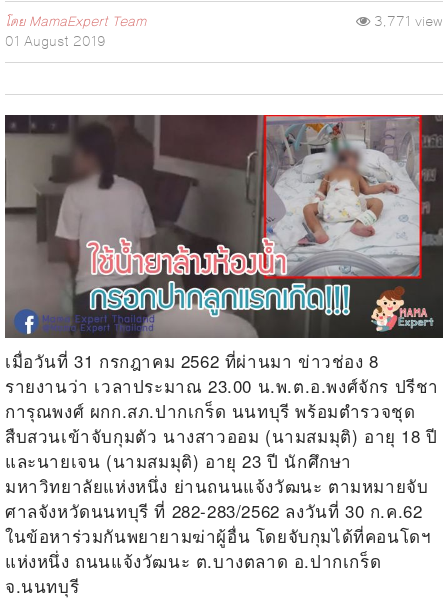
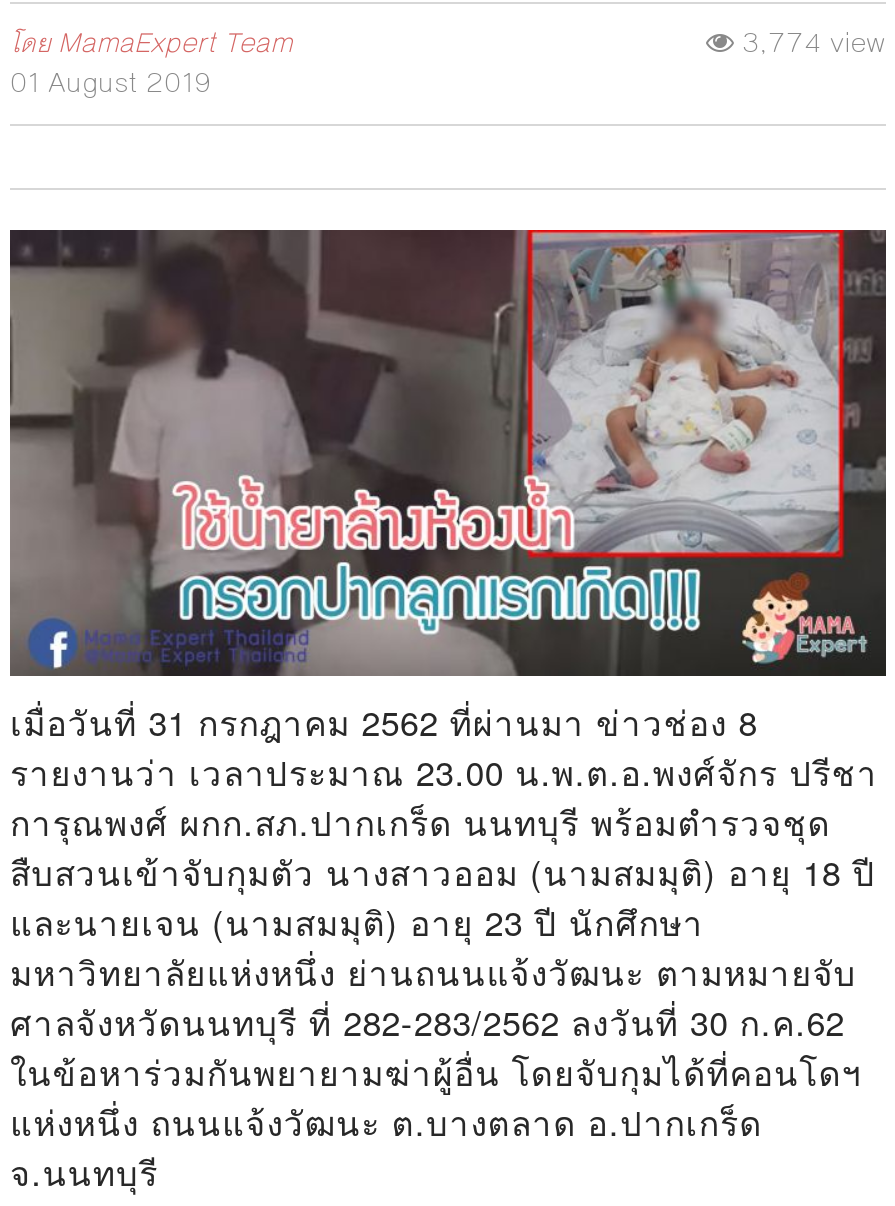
[374,11,443,33] 3,771 view -> [742,22,886,66] 3,774 view

